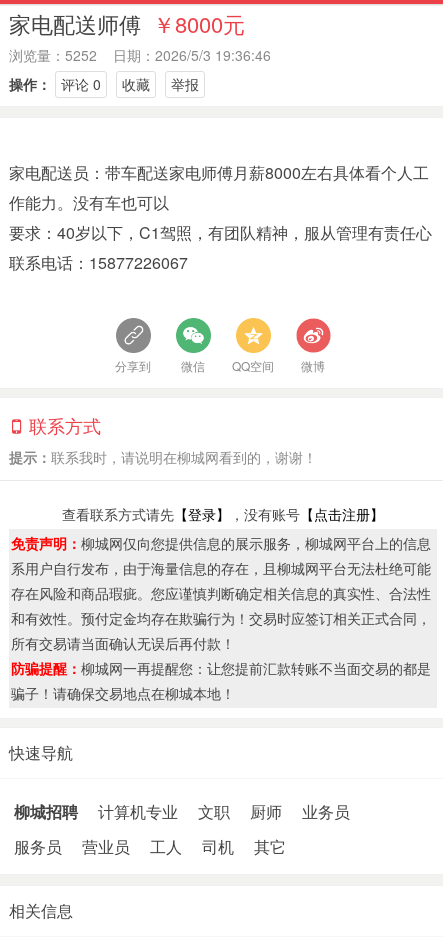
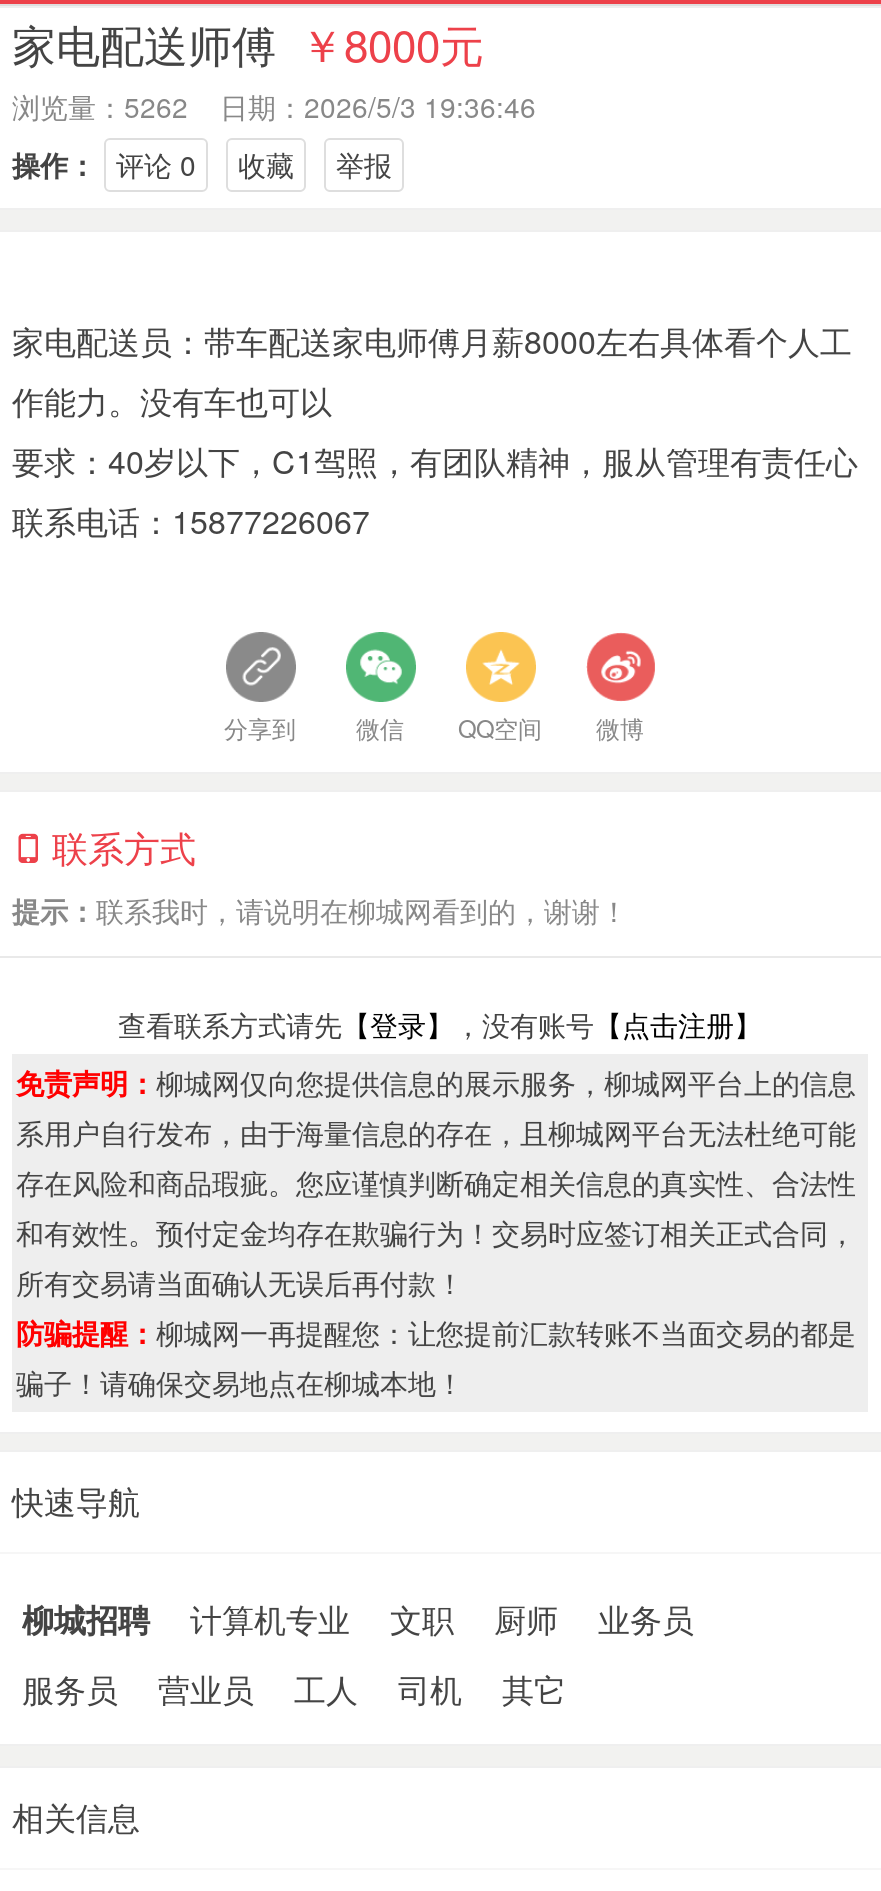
[9,45,271,65] 浏览量：5252 日期：2026/5/3 19:36:46 -> [12,86,536,126] 浏览量：5262 日期：2026/5/3 19:36:46

